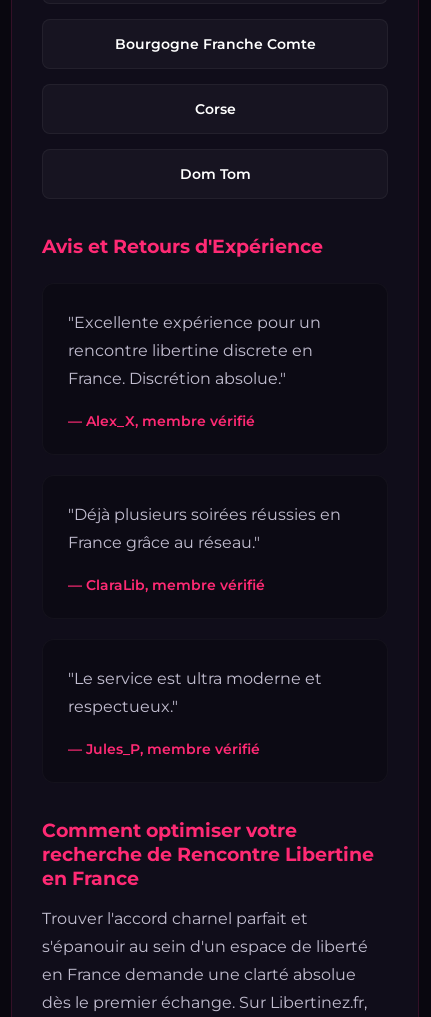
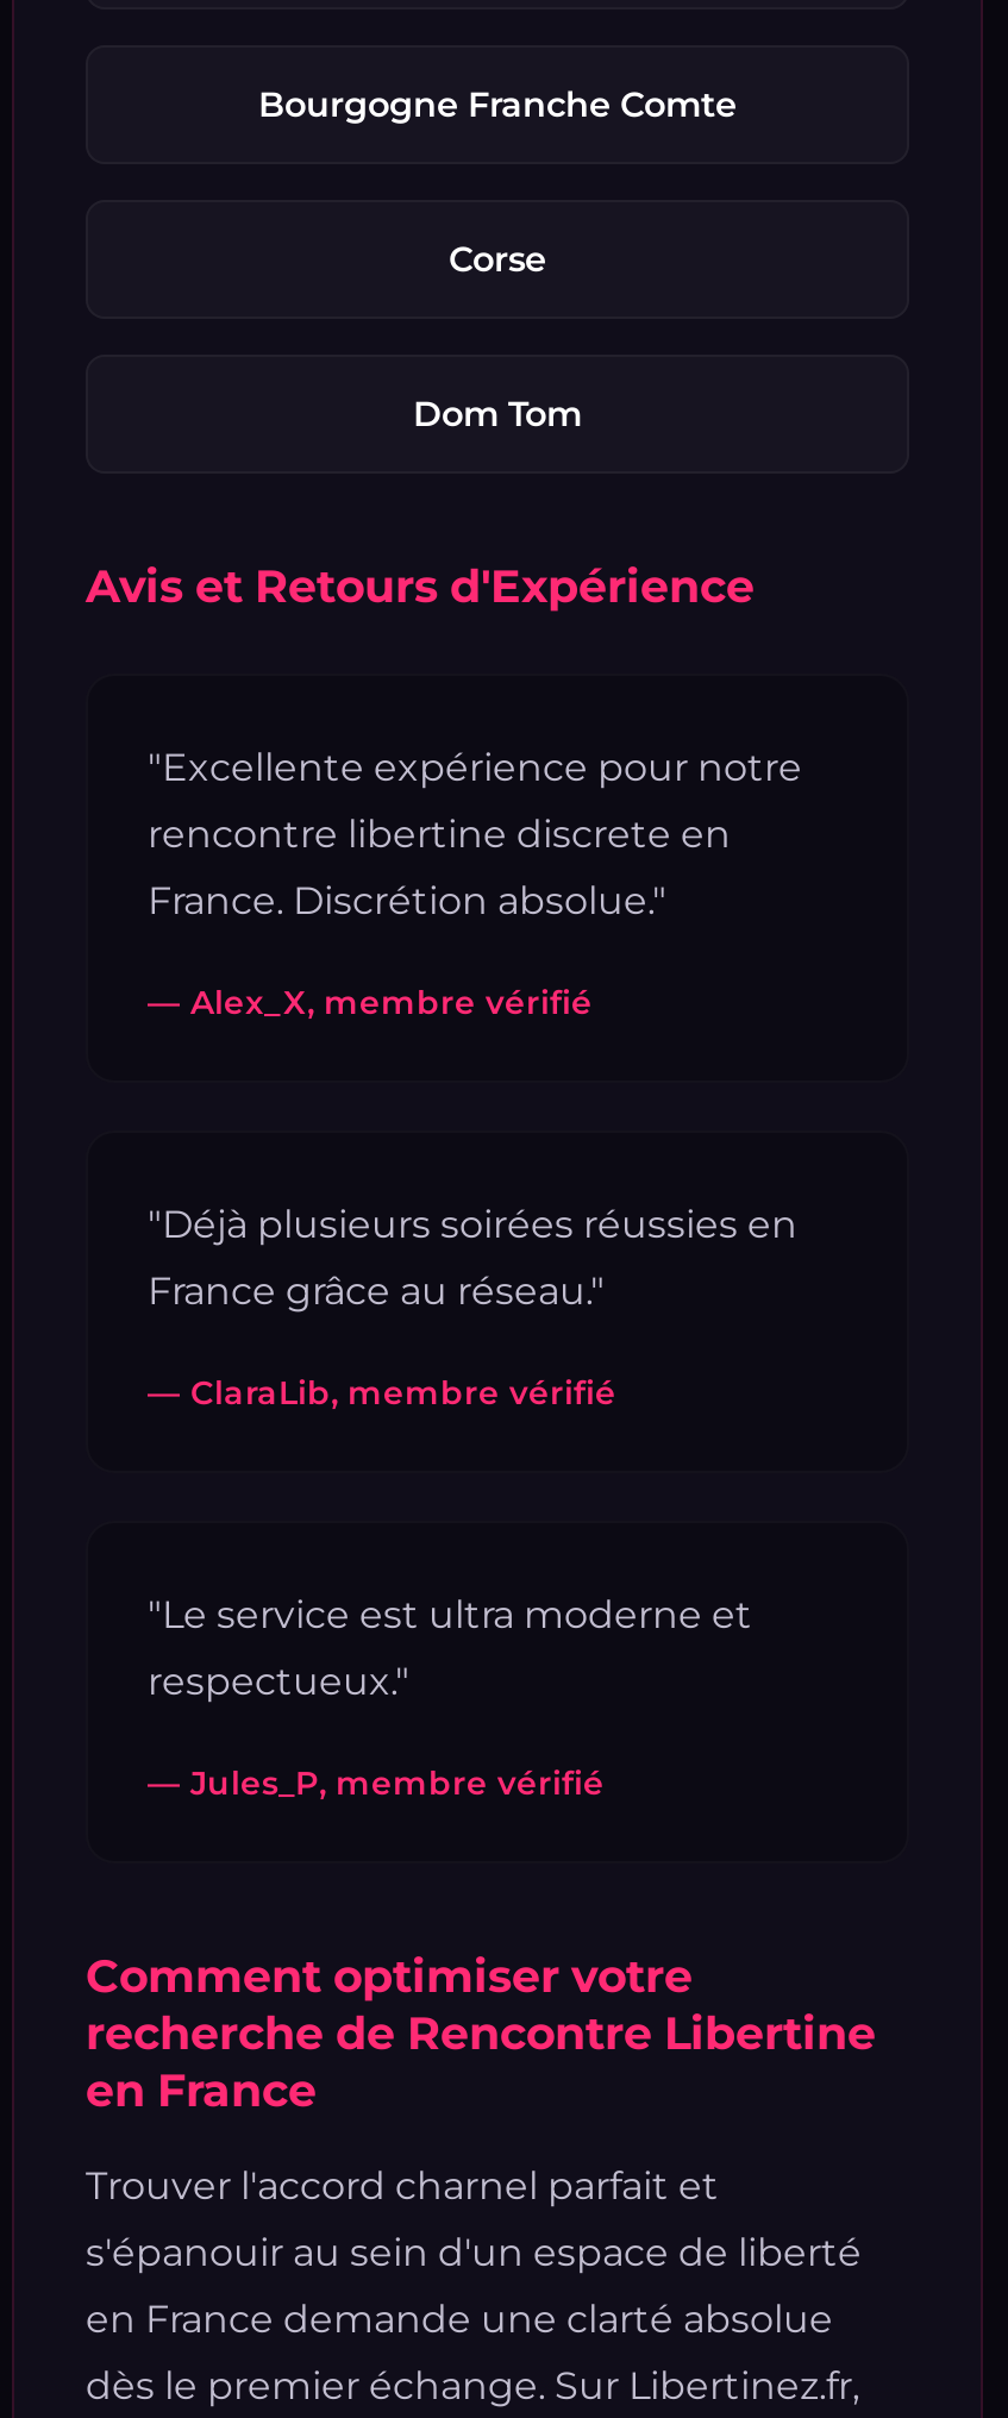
[68,313,321,332] "Excellente expérience pour un -> [148,744,802,790] "Excellente expérience pour notre

